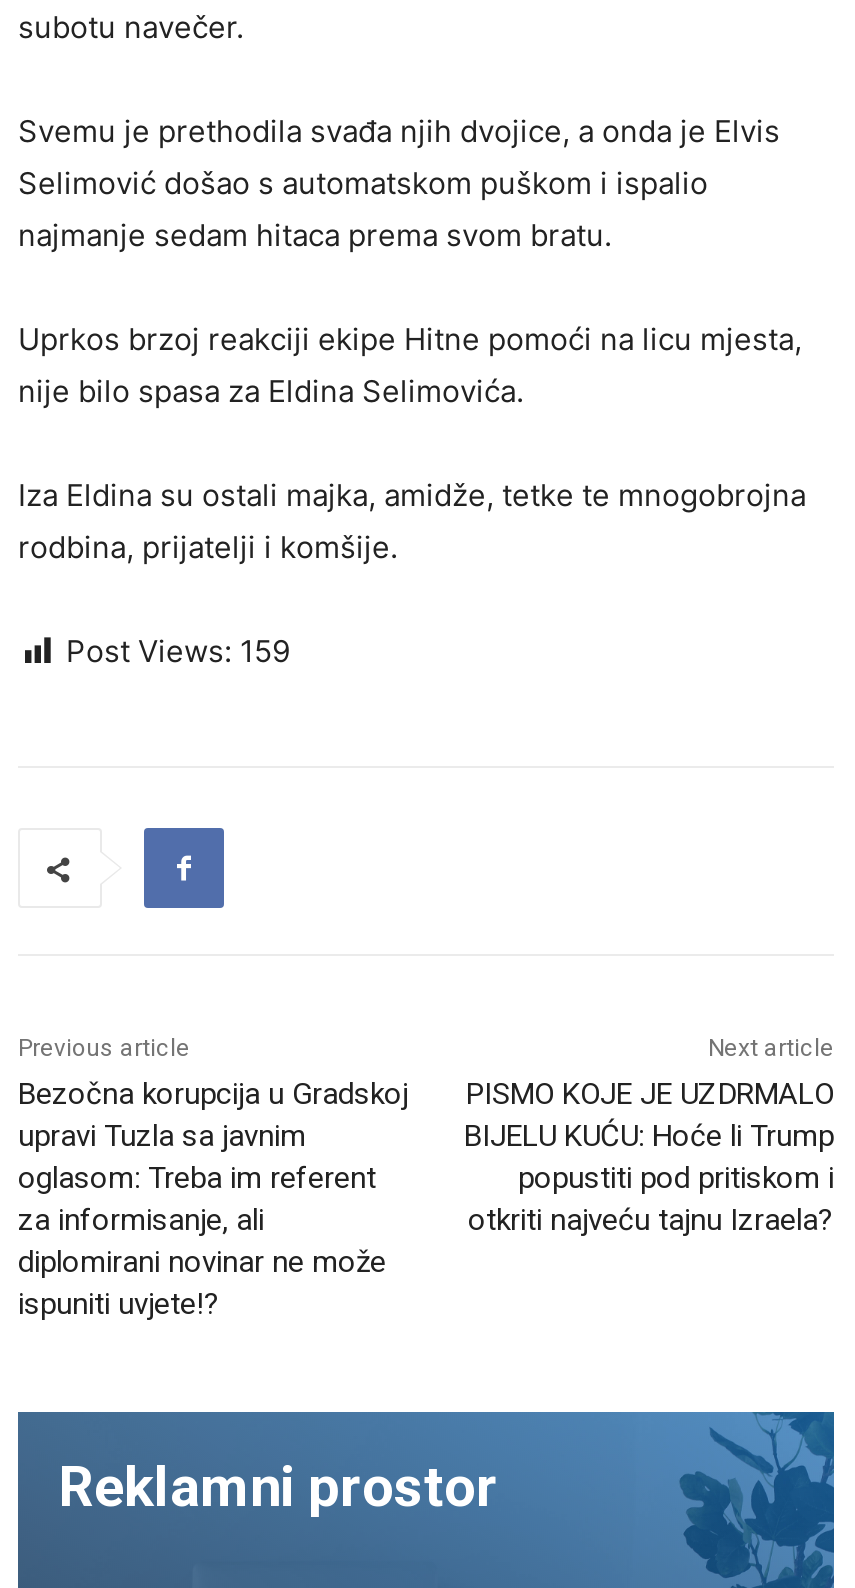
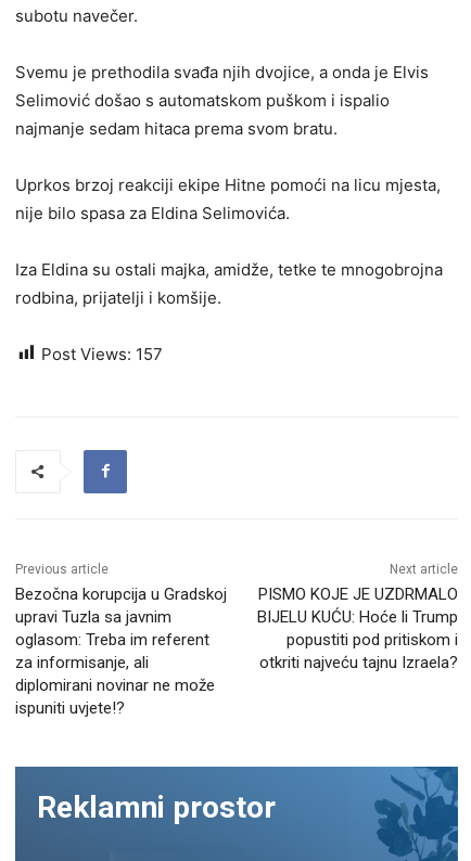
[66,633,290,671] Post Views: 159 -> [41,343,163,364] Post Views: 157

